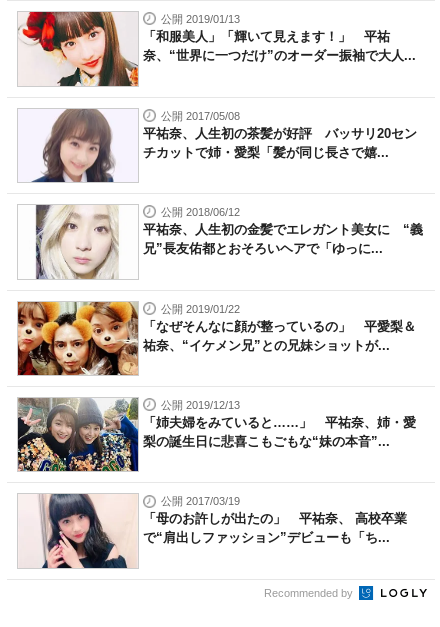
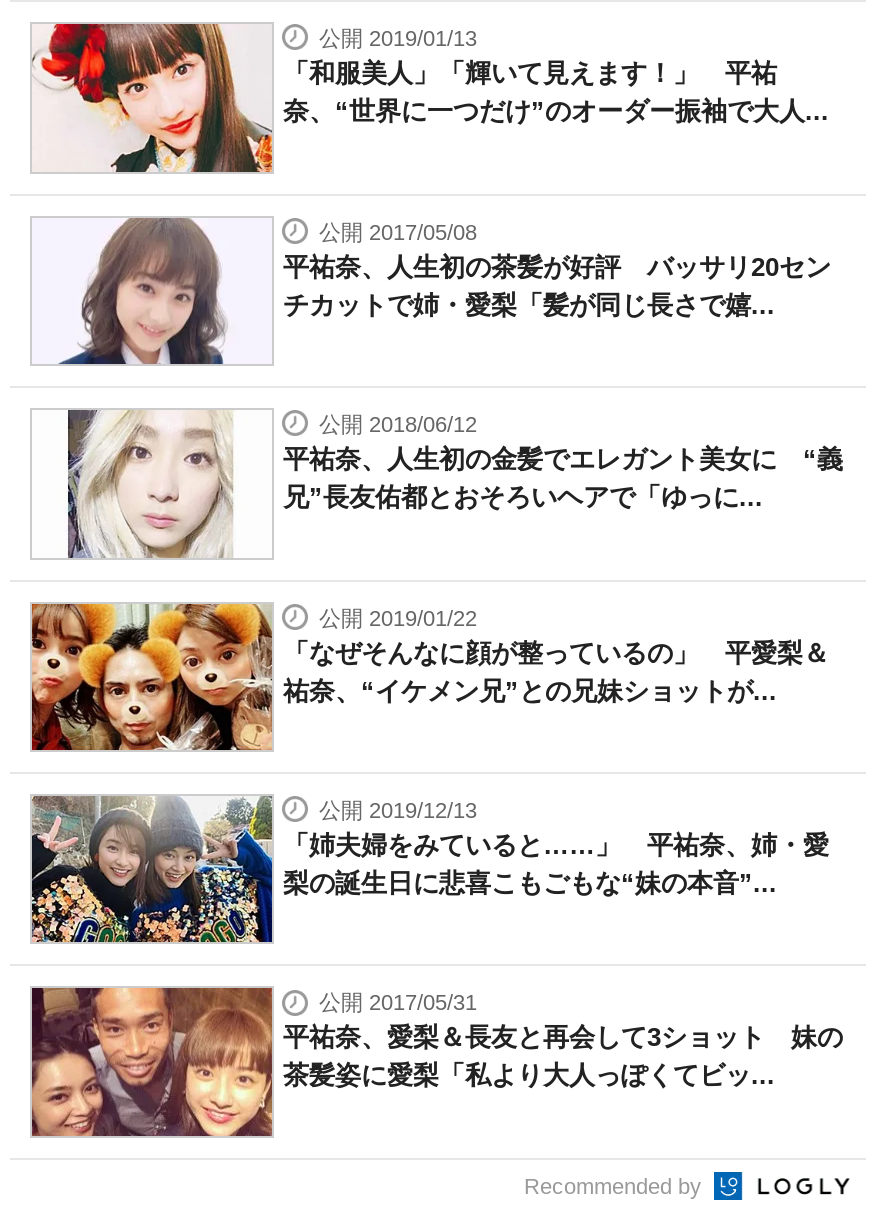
[18,493,407,569] [image] | 公開 2017/03/19 | 「母のお許しが出たの」 平祐奈、 高校卒業 | で“肩出しファッション”デビューも「ち... -> [30,986,843,1138] [image] | 公開 2017/05/31 | 平祐奈、愛梨＆長友と再会して3ショット 妹の | 茶髪姿に愛梨「私より大人っぽくてビッ...

